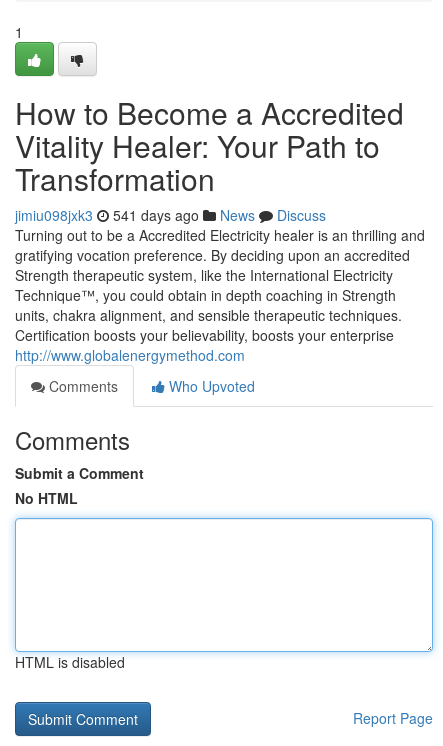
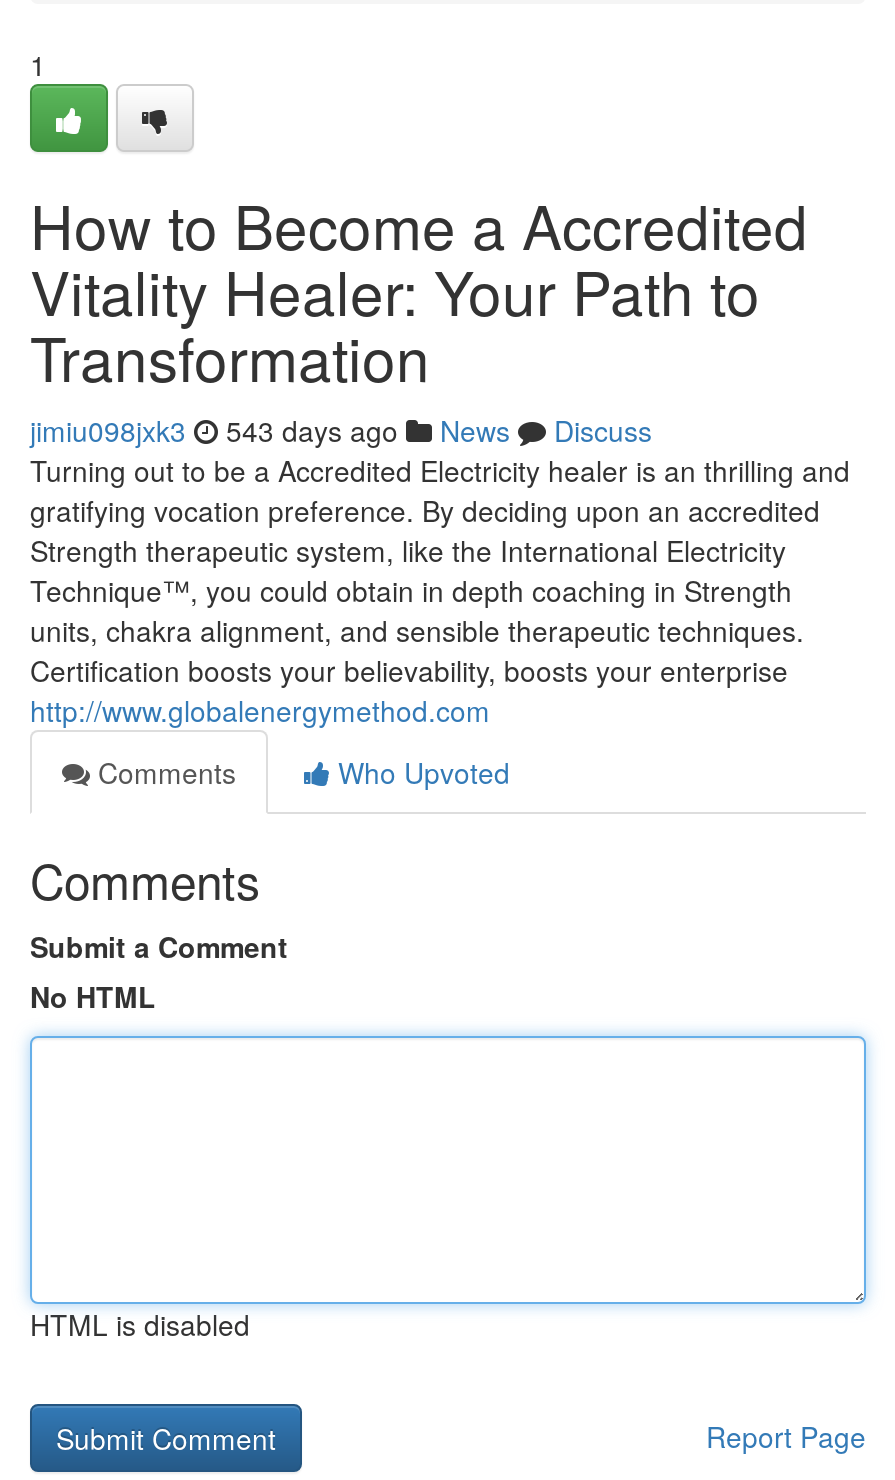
[15,205,326,225] jimiu098jxk3 541 days ago News Discuss -> [30,410,652,450] jimiu098jxk3 543 days ago News Discuss

